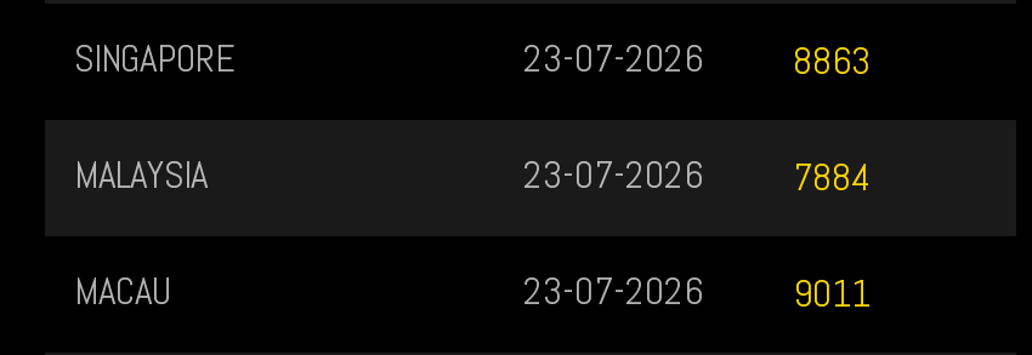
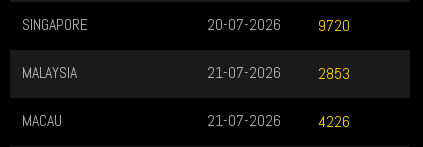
[523,36,703,84] 23-07-2026 -> [207,15,281,35] 20-07-2026
[793,37,871,86] 8863 -> [318,16,350,36] 9720
[523,152,703,201] 23-07-2026 -> [207,63,281,83] 21-07-2026
[793,153,871,202] 7884 -> [318,64,350,84] 2853
[523,268,703,317] 23-07-2026 -> [207,111,281,131] 21-07-2026
[793,270,871,318] 9011 -> [318,112,350,132] 4226

